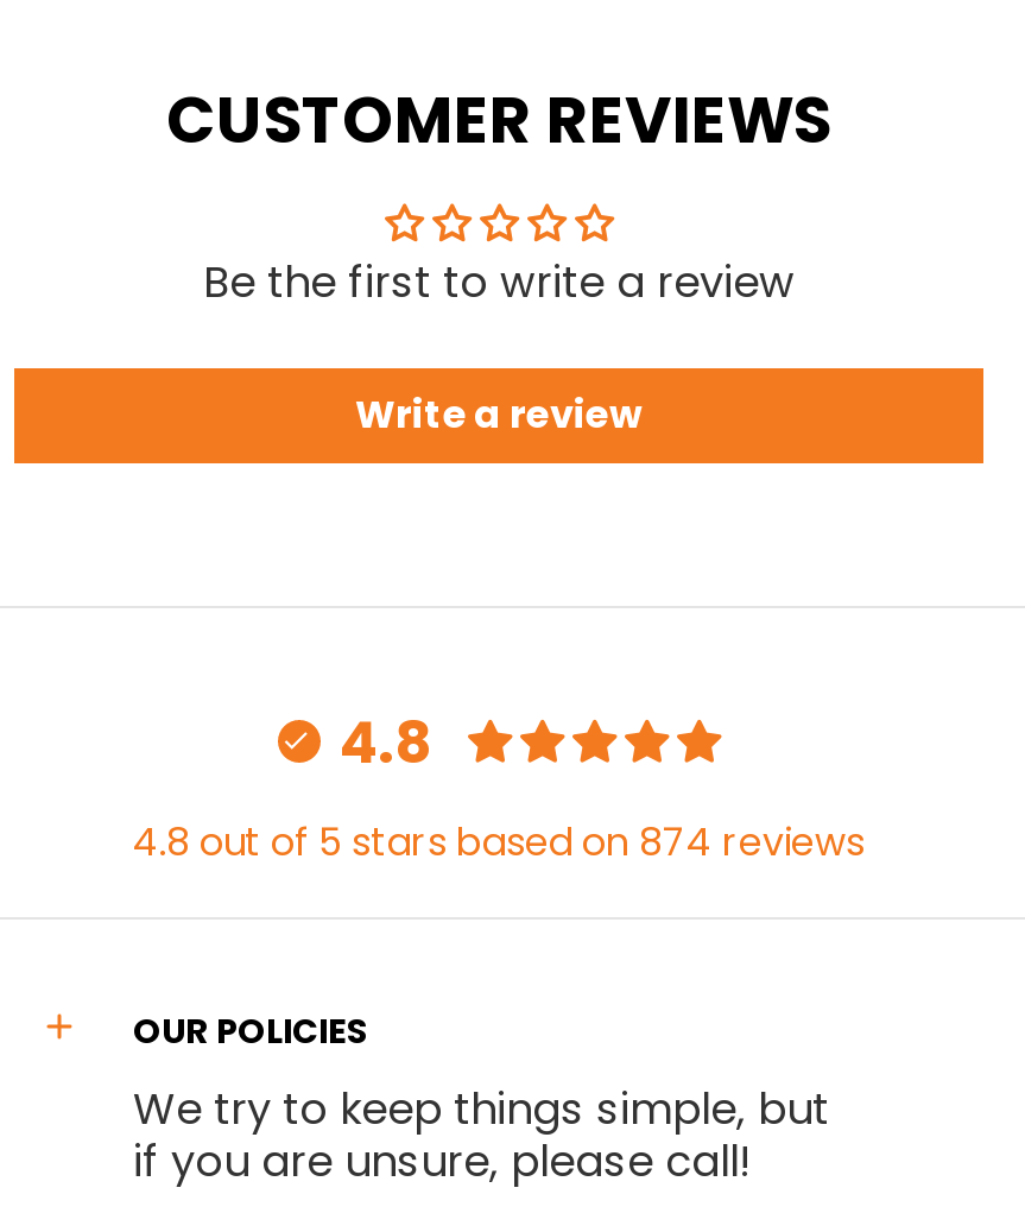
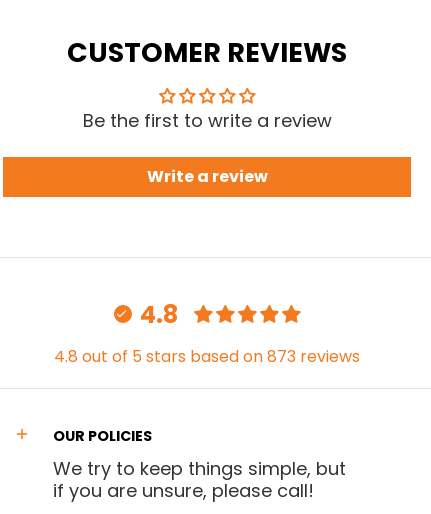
[133,815,865,870] 4.8 out of 5 stars based on 874 reviews -> [54,345,360,368] 4.8 out of 5 stars based on 873 reviews

